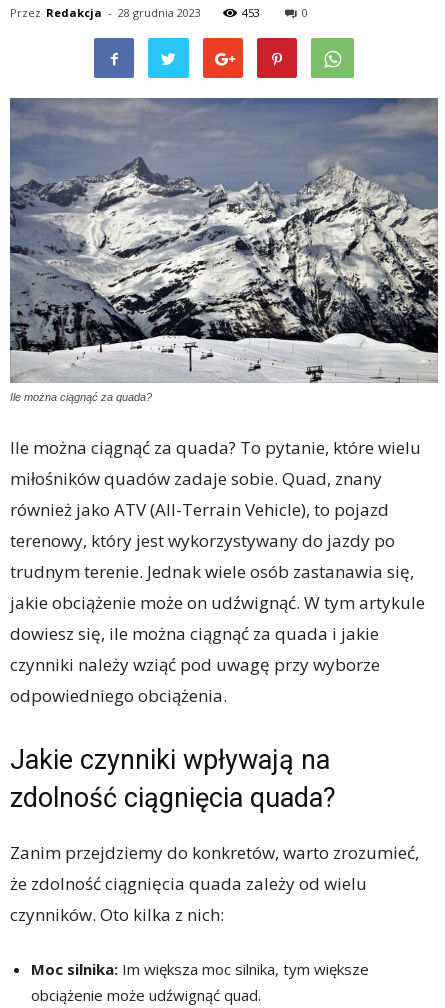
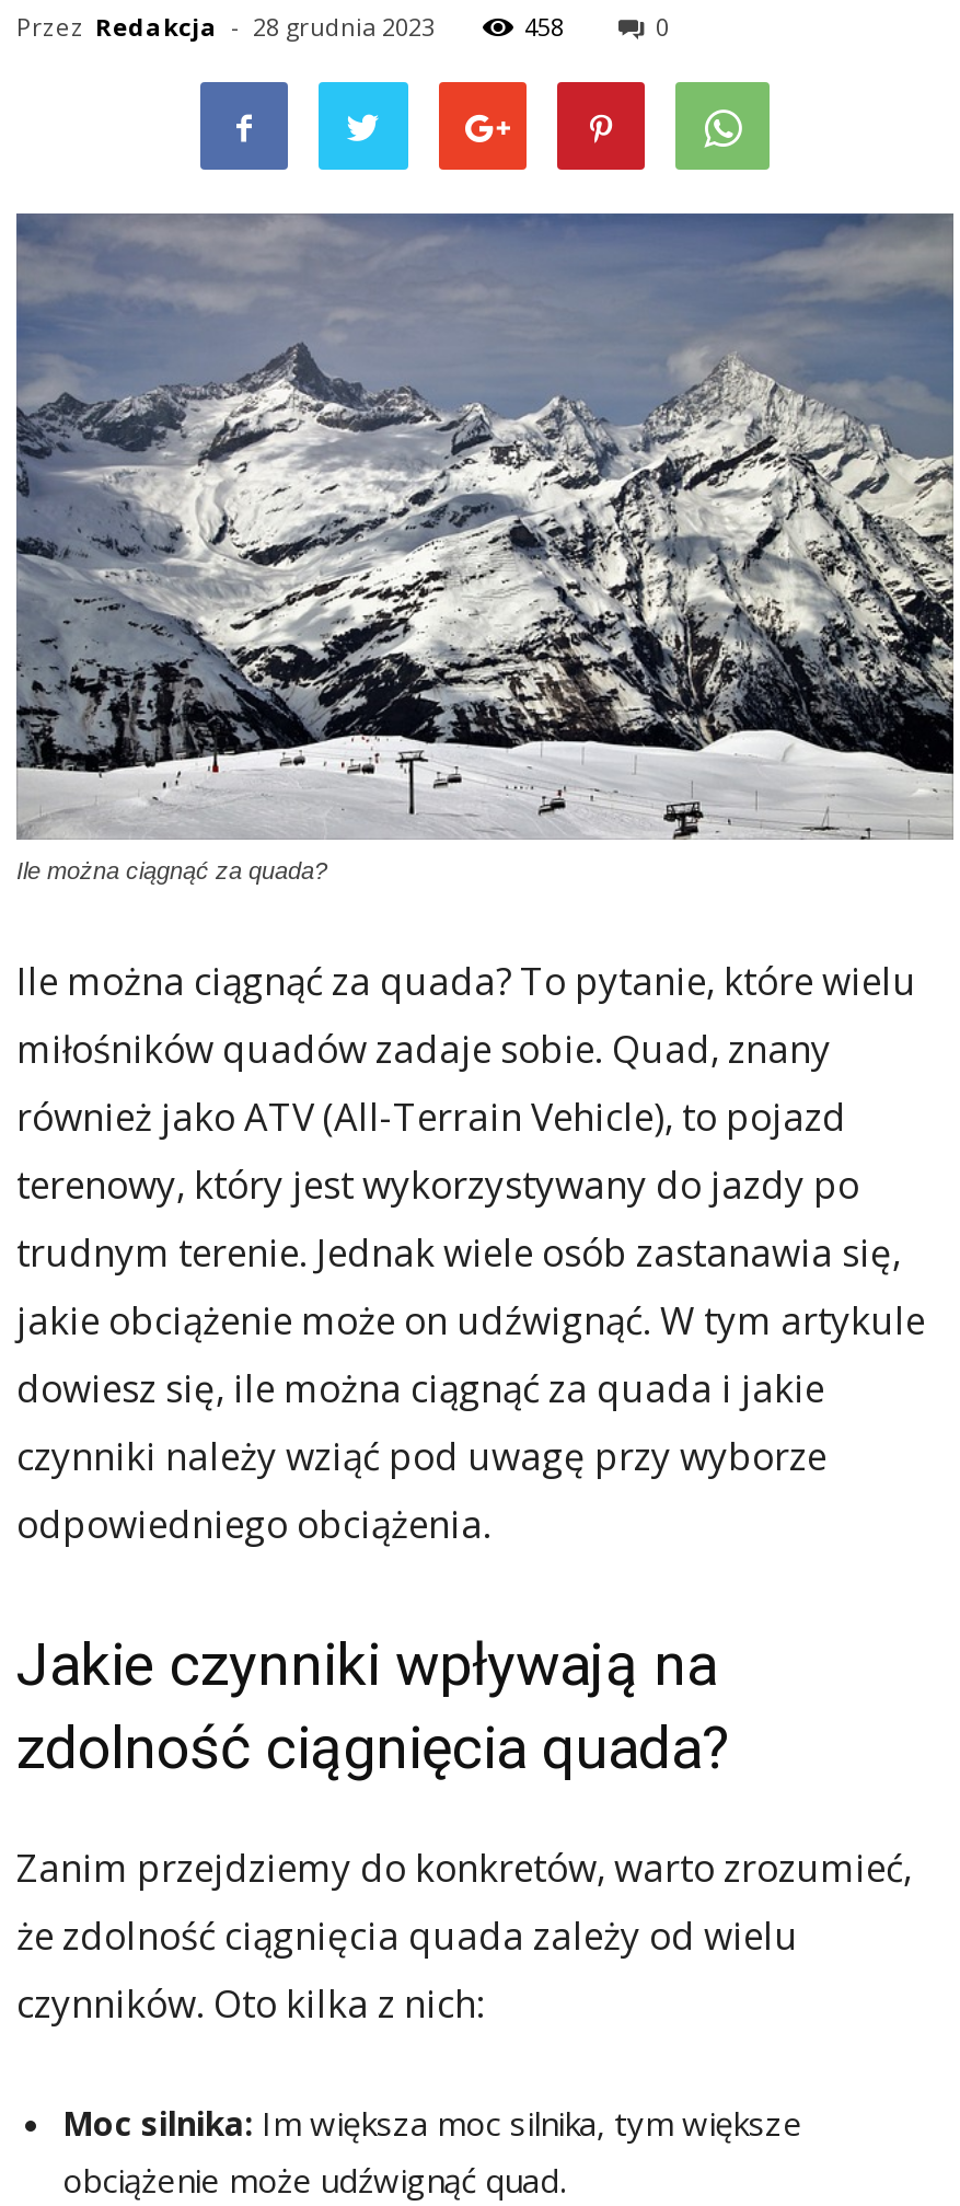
[242,5,260,20] 453 -> [524,10,564,43] 458

